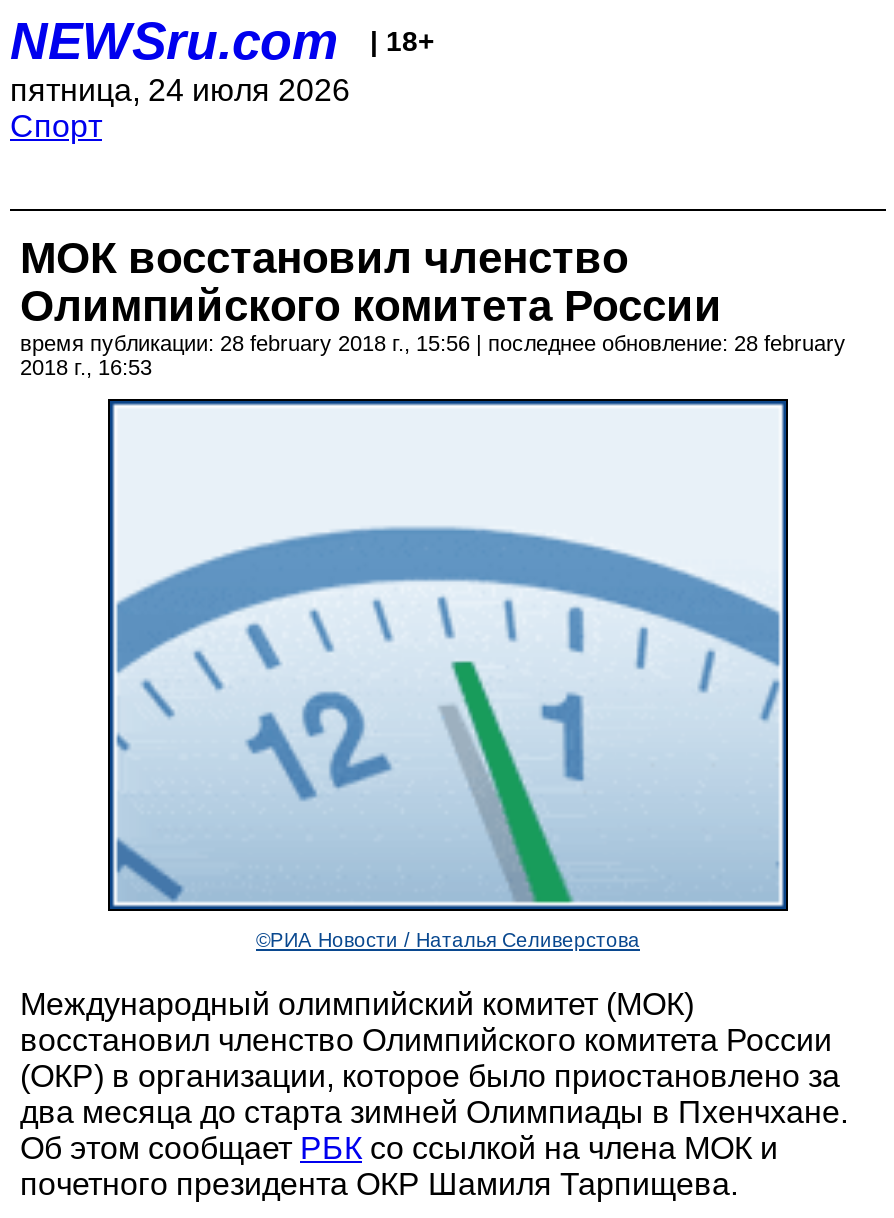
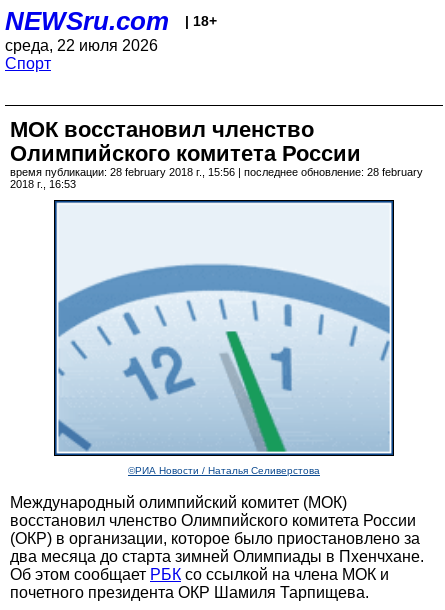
[10,73,350,107] пятница, 24 июля 2026 -> [5,37,158,54] среда, 22 июля 2026

